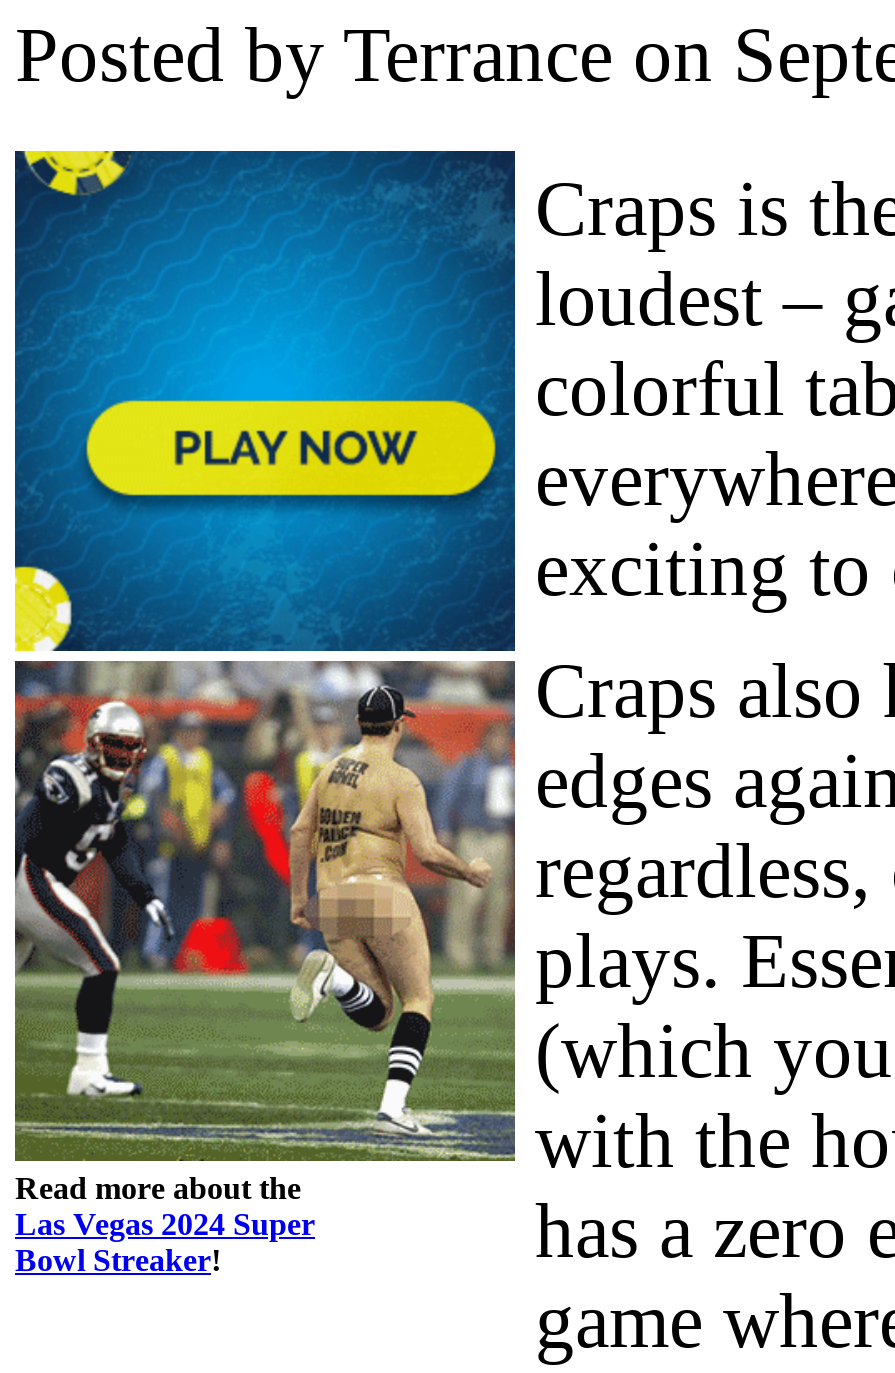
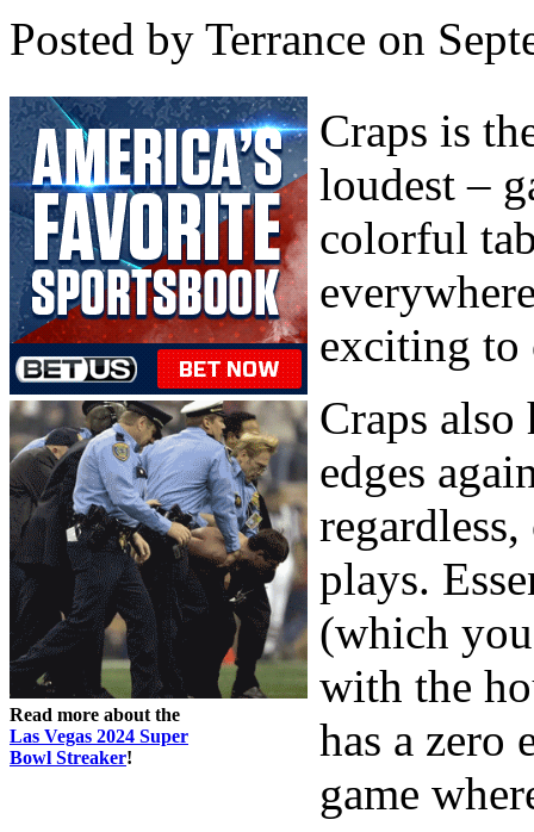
[13,149,517,1161] [image] -> [8,95,309,698] [image]

